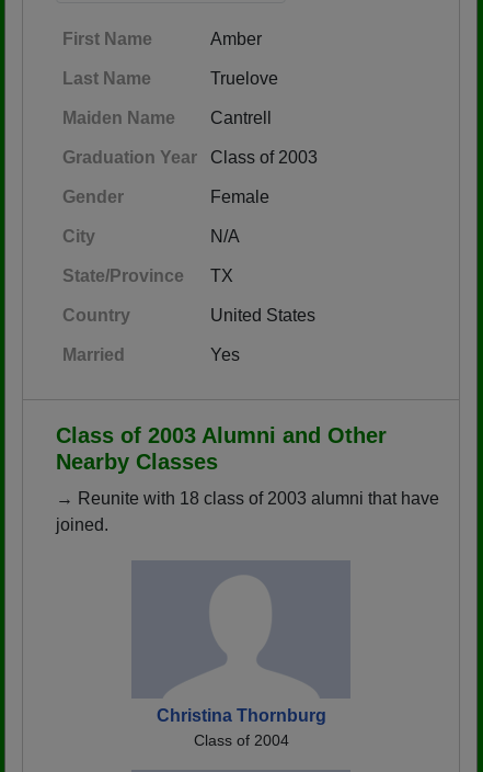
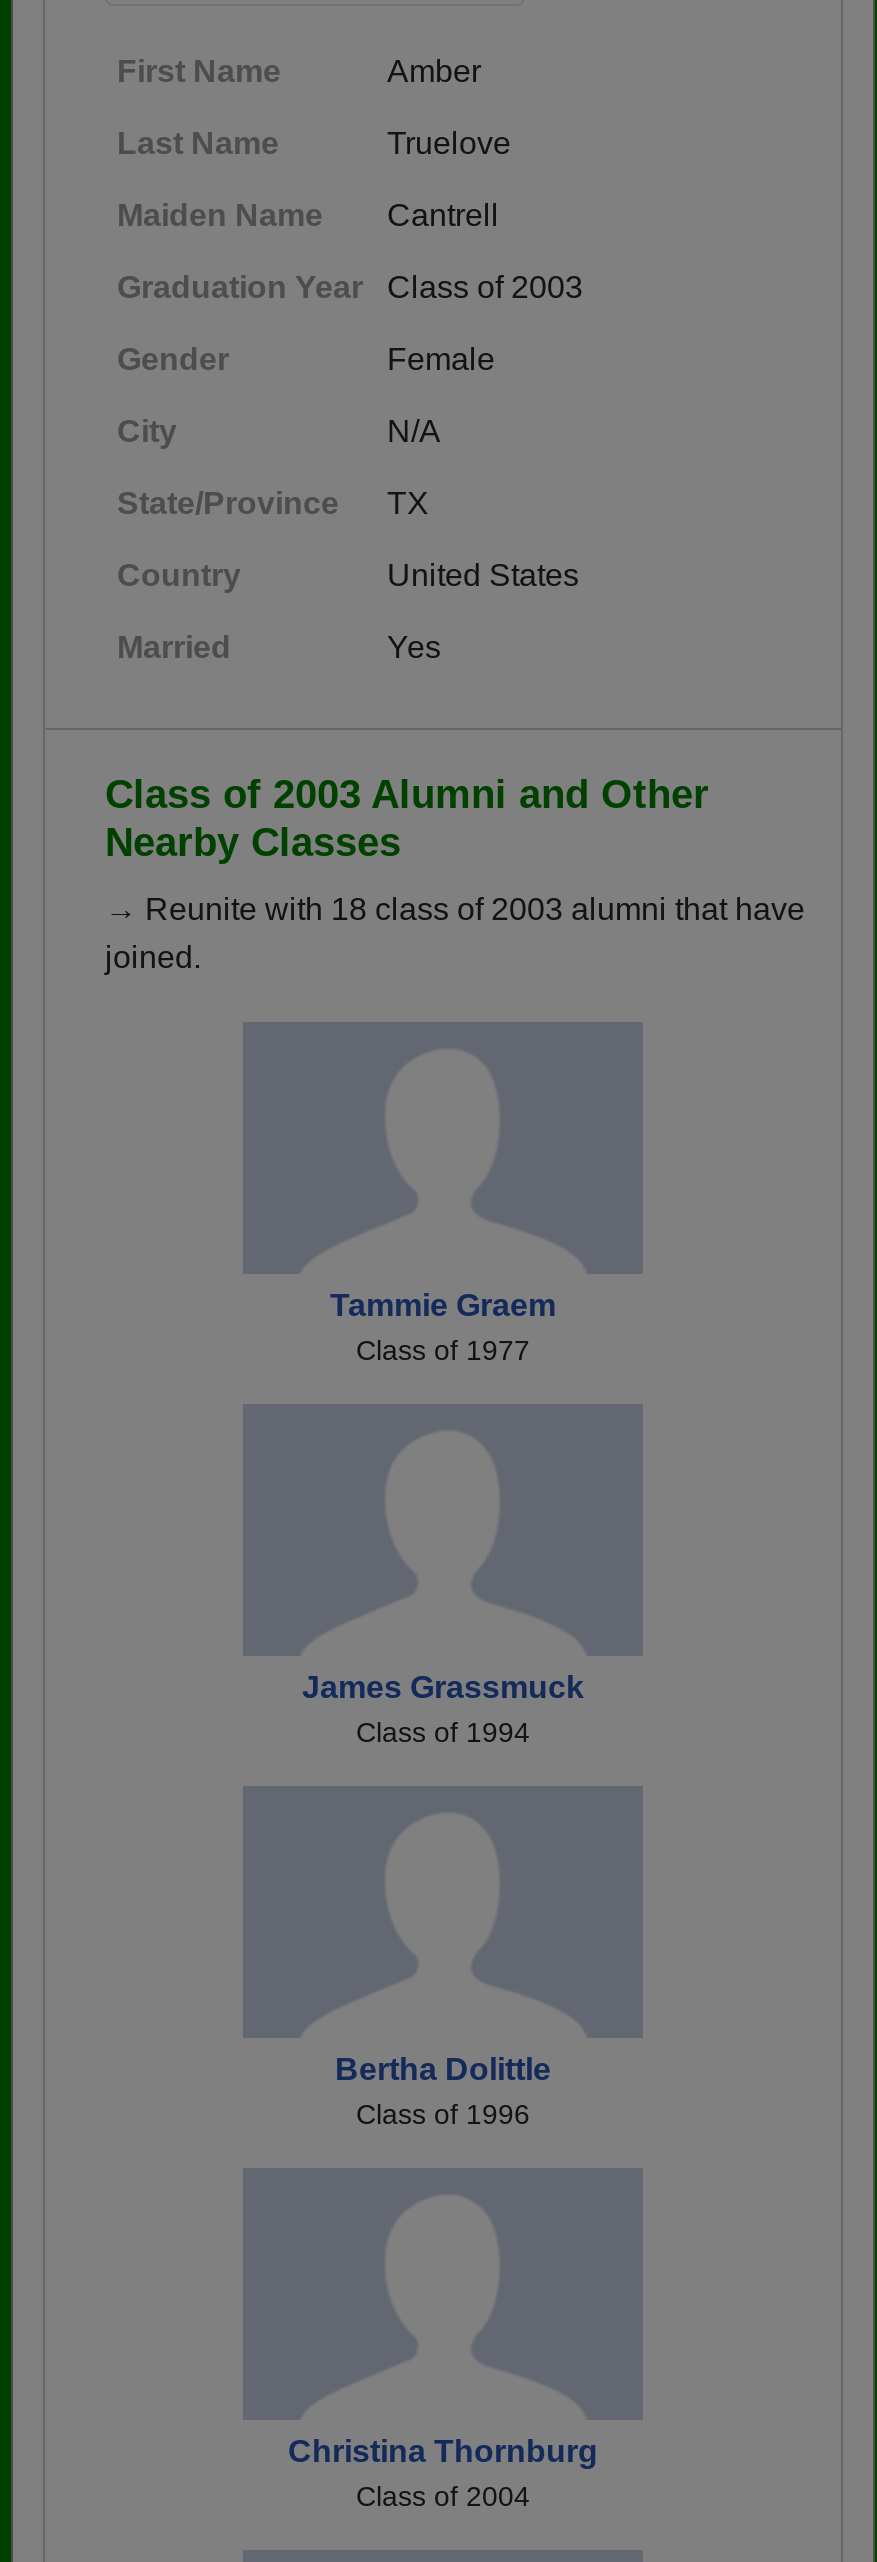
none -> [302,1670,584,1748] James Grassmuck | Class of 1994
none -> [330,1288,556,1366] Tammie Graem | Class of 1977
none -> [335,2052,551,2130] Bertha Dolittle | Class of 1996

